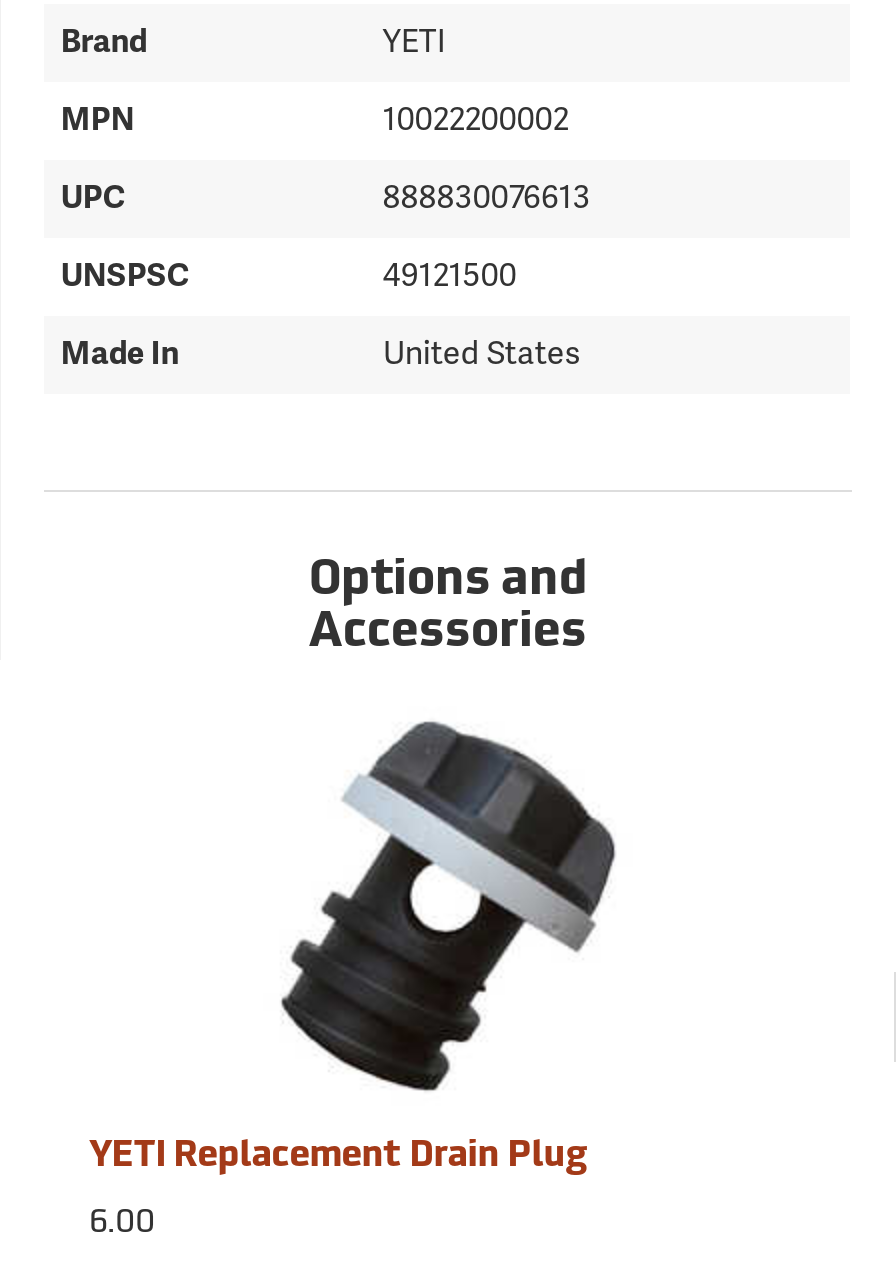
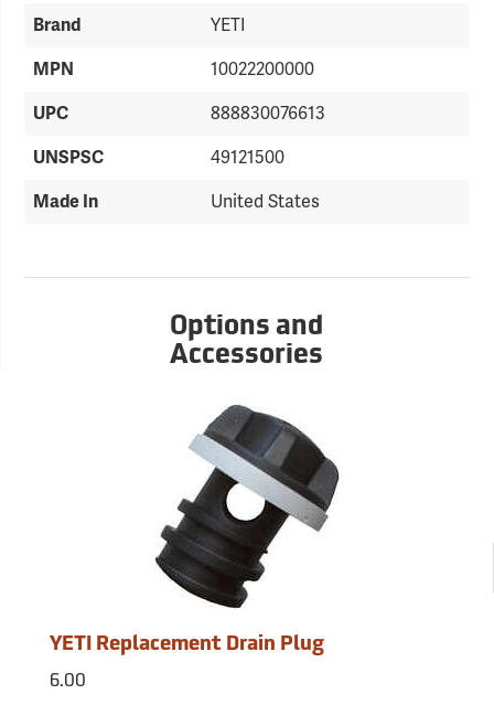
[383,100,569,140] 10022200002 -> [211,58,315,81] 10022200000

